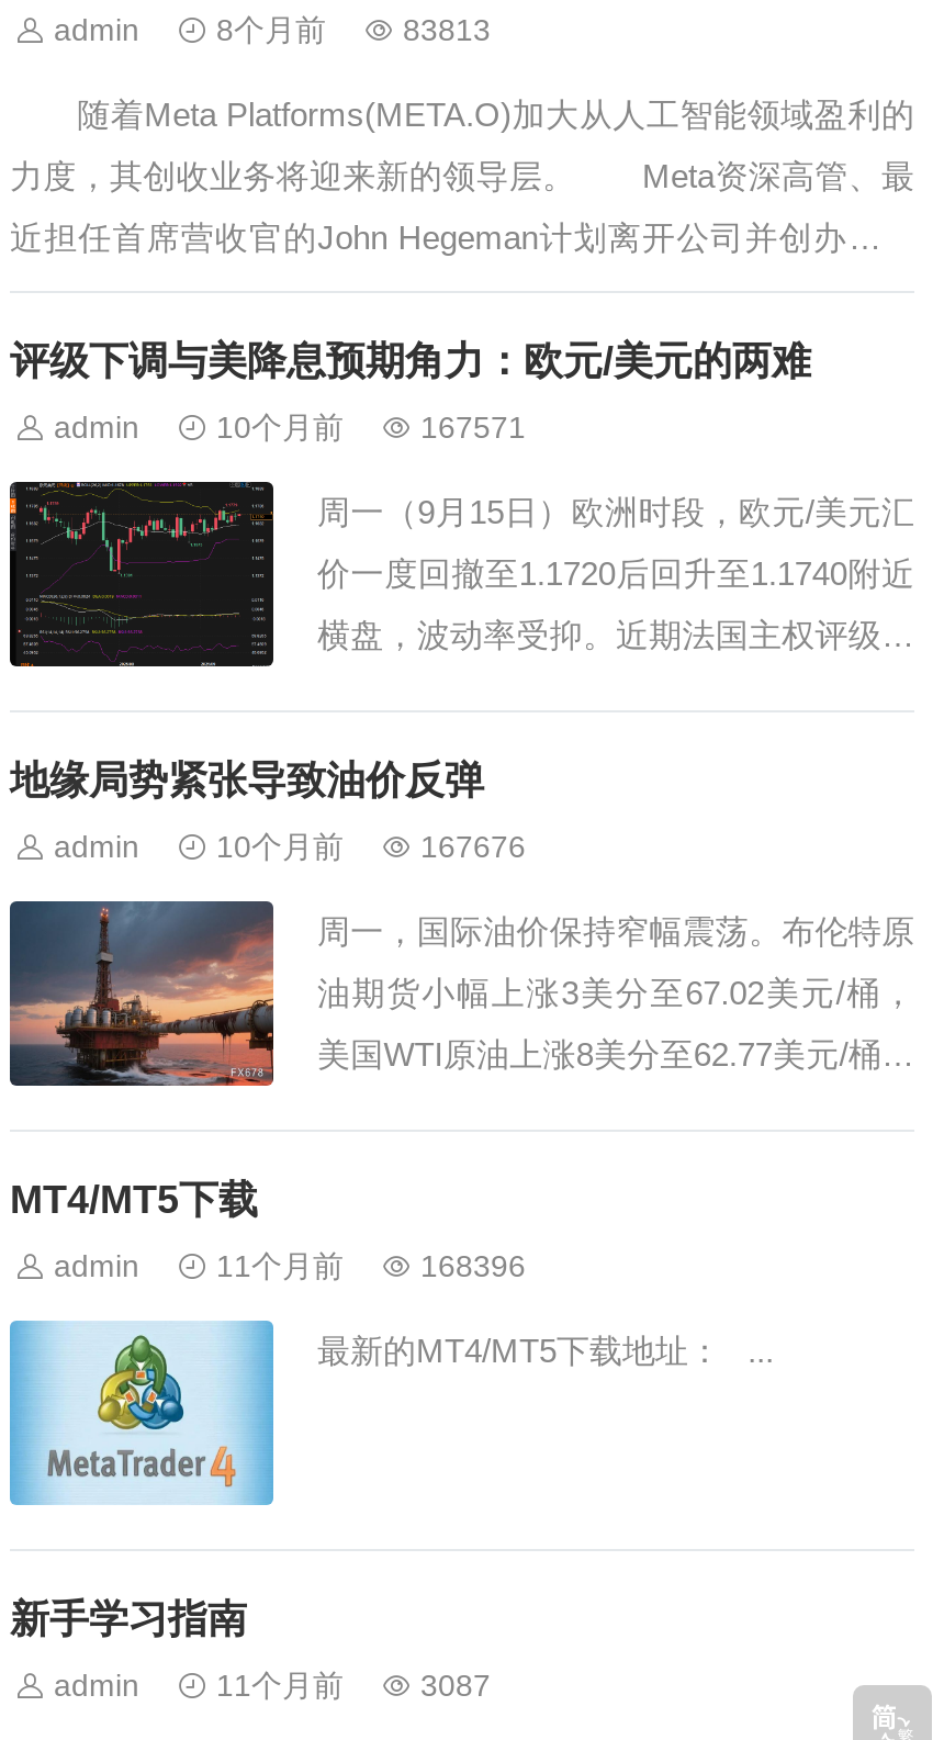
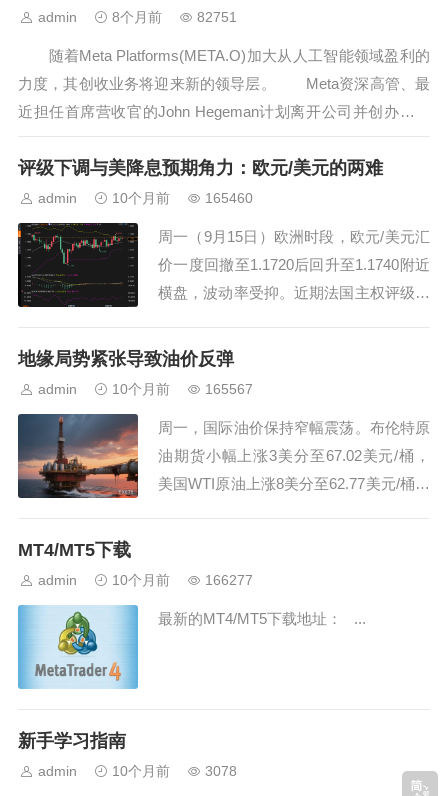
[403,12,491,47] 83813 -> [197,9,237,25] 82751
[420,409,526,444] 167571 -> [205,190,253,206] 165460
[420,828,526,864] 167676 -> [205,381,253,397] 165567
[216,1248,344,1283] 11个月前 -> [112,572,170,588] 10个月前
[420,1248,526,1283] 168396 -> [205,572,253,588] 166277
[216,1667,344,1702] 11个月前 -> [112,763,170,779] 10个月前
[420,1667,491,1702] 3087 -> [205,763,237,779] 3078

